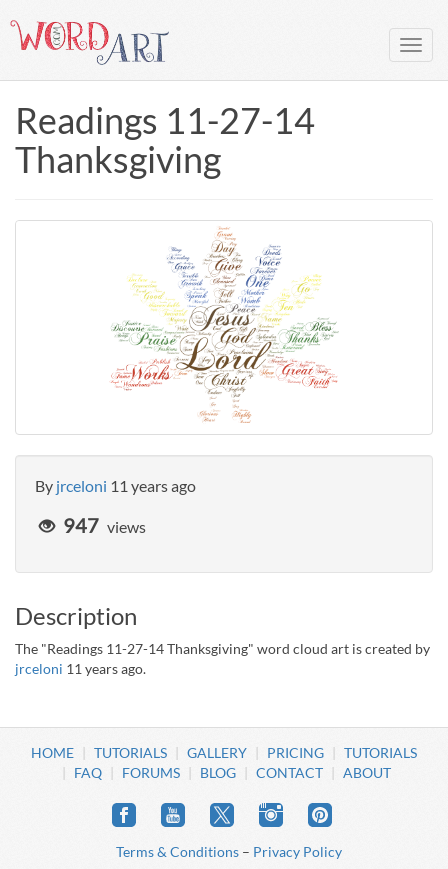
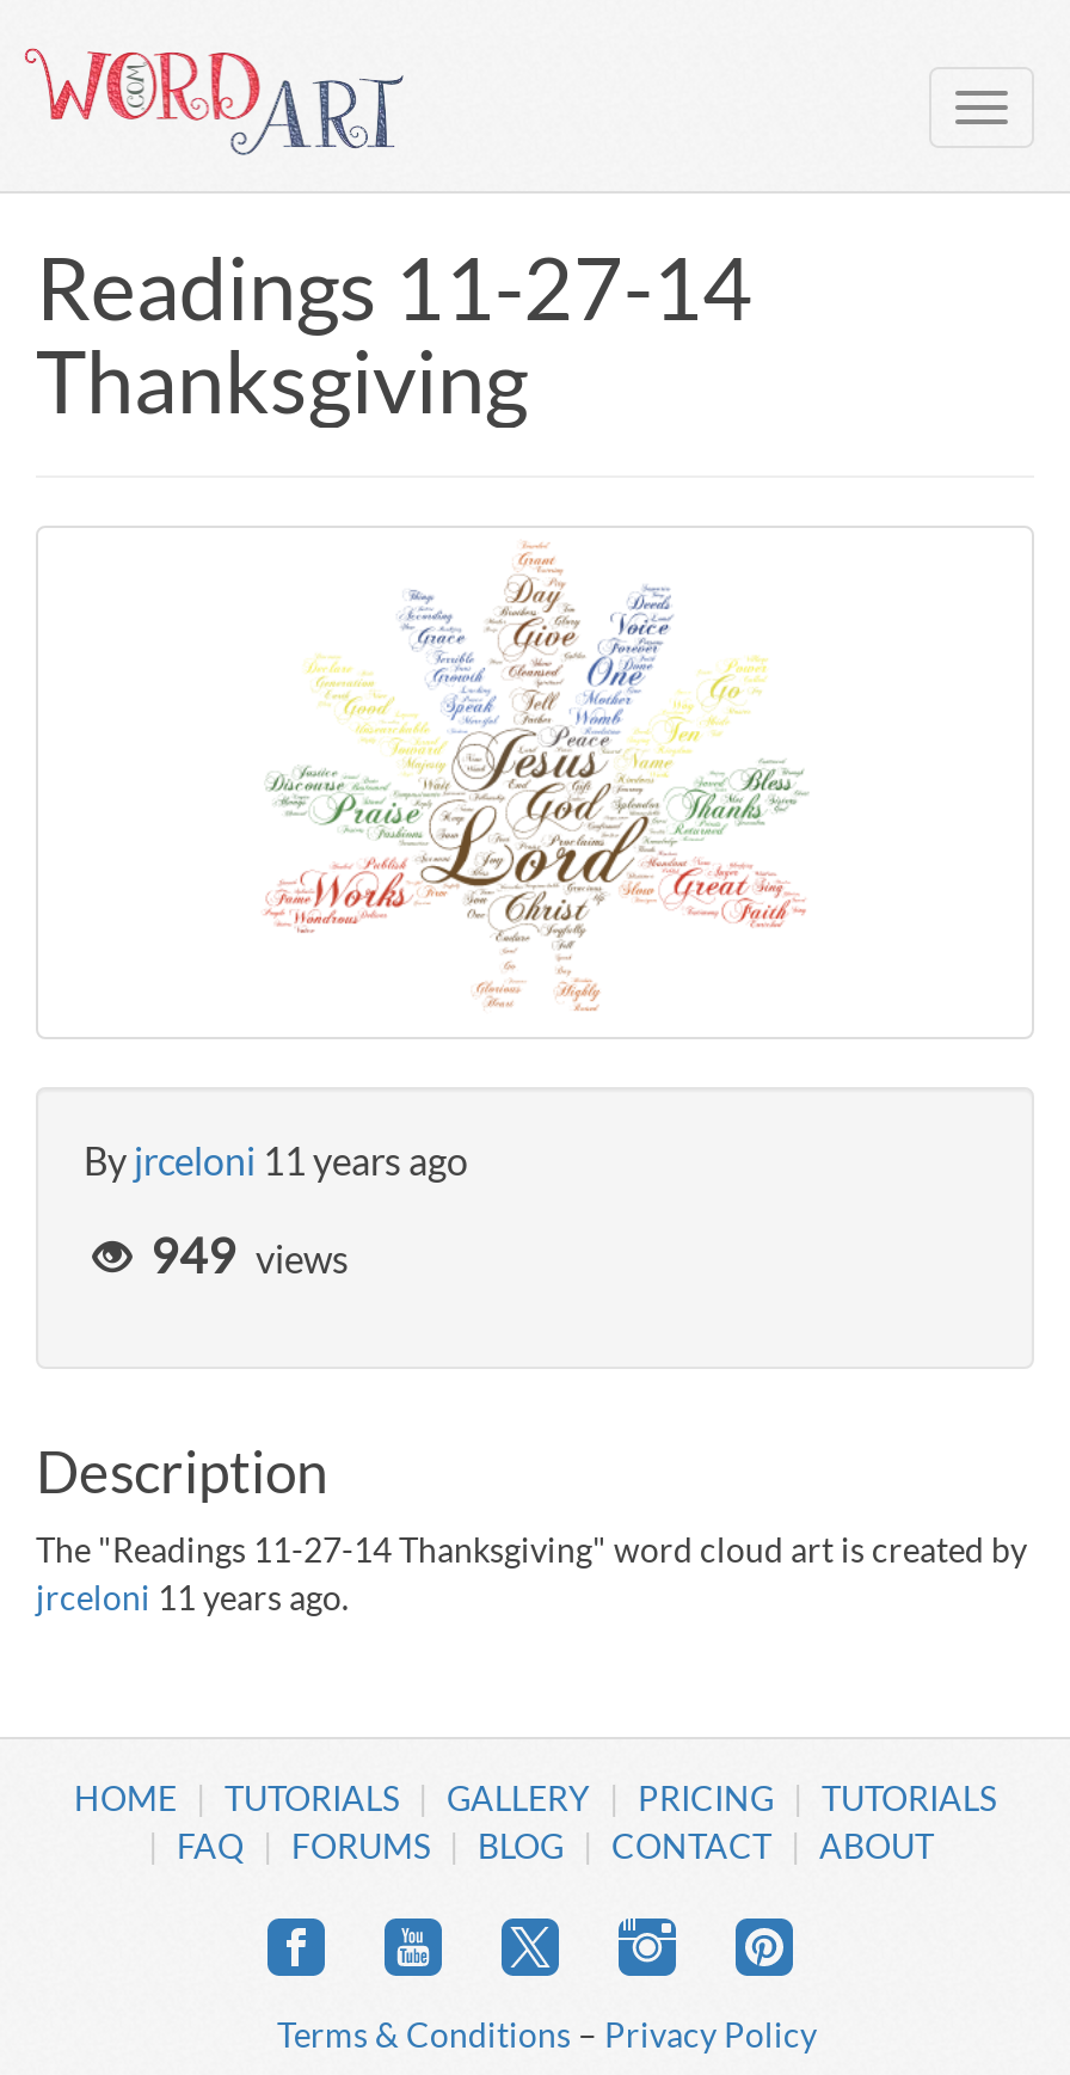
[63,513,146,537] 947 views -> [150,1226,349,1284] 949 views

